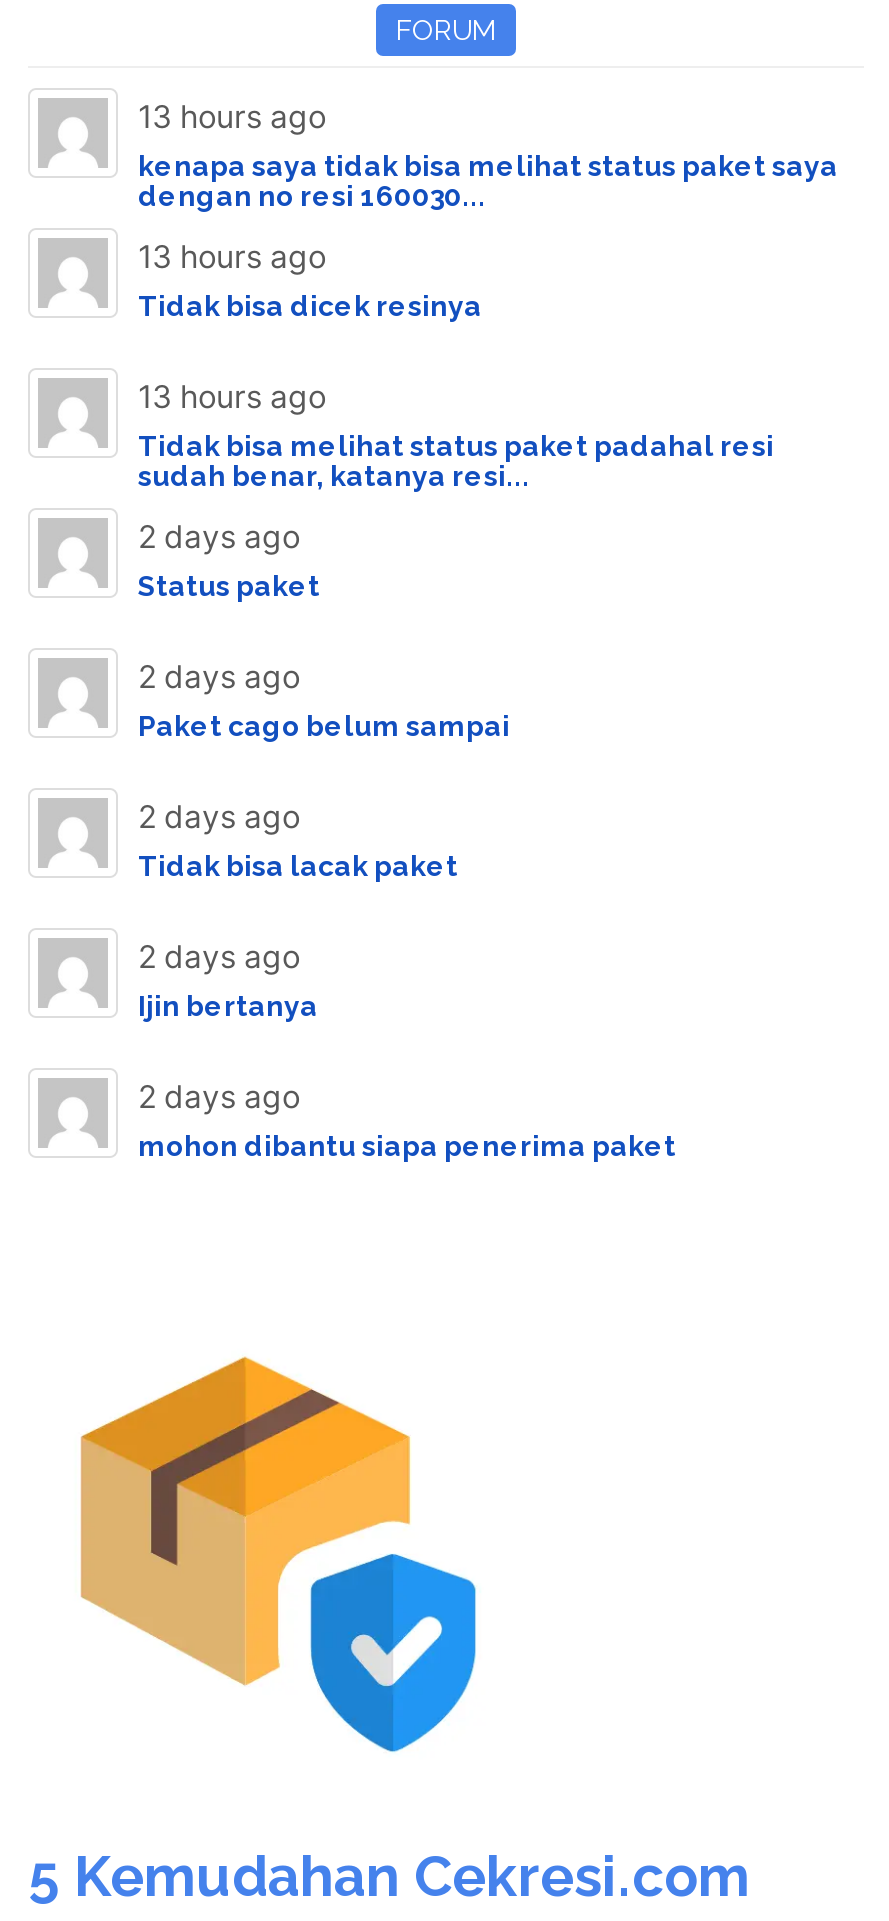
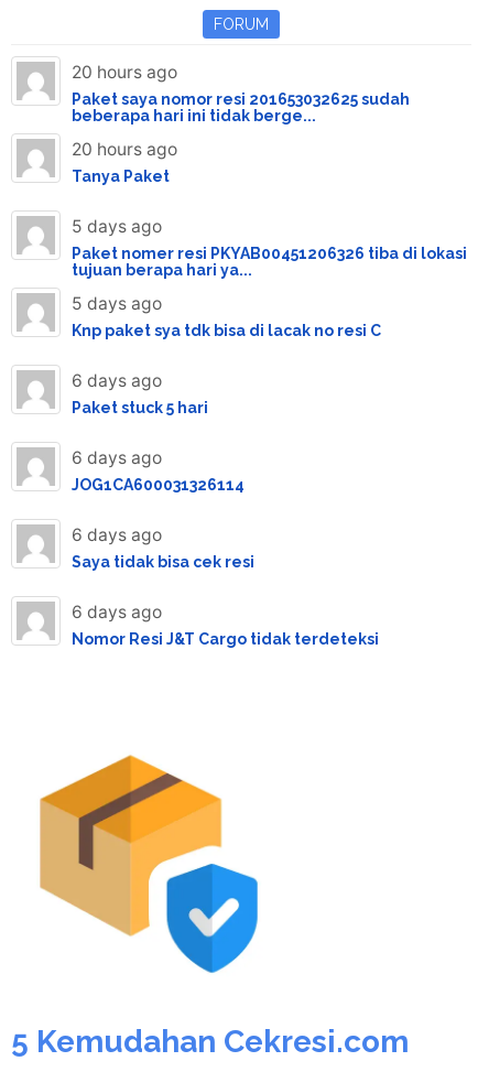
[138,98,838,212] 13 hours ago | kenapa saya tidak bisa melihat status paket saya | dengan no resi 160030... -> [72,62,410,124] 20 hours ago | Paket saya nomor resi 201653032625 sudah | beberapa hari ini tidak berge...
[138,238,482,322] 13 hours ago | Tidak bisa dicek resinya -> [72,139,177,185] 20 hours ago | Tanya Paket
[138,378,774,492] 13 hours ago | Tidak bisa melihat status paket padahal resi | sudah benar, katanya resi... -> [72,216,467,279] 5 days ago | Paket nomer resi PKYAB00451206326 tiba di lokasi | tujuan berapa hari ya...
[138,518,320,602] 2 days ago | Status paket -> [72,293,381,339] 5 days ago | Knp paket sya tdk bisa di lacak no resi C
[138,658,510,742] 2 days ago | Paket cago belum sampai -> [72,370,208,416] 6 days ago | Paket stuck 5 hari
[138,798,458,882] 2 days ago | Tidak bisa lacak paket -> [72,447,245,494] 6 days ago | JOG1CA600031326114
[138,938,318,1022] 2 days ago | Ijin bertanya -> [72,524,254,571] 6 days ago | Saya tidak bisa cek resi
[138,1078,676,1162] 2 days ago | mohon dibantu siapa penerima paket -> [72,602,379,648] 6 days ago | Nomor Resi J&T Cargo tidak terdeteksi

